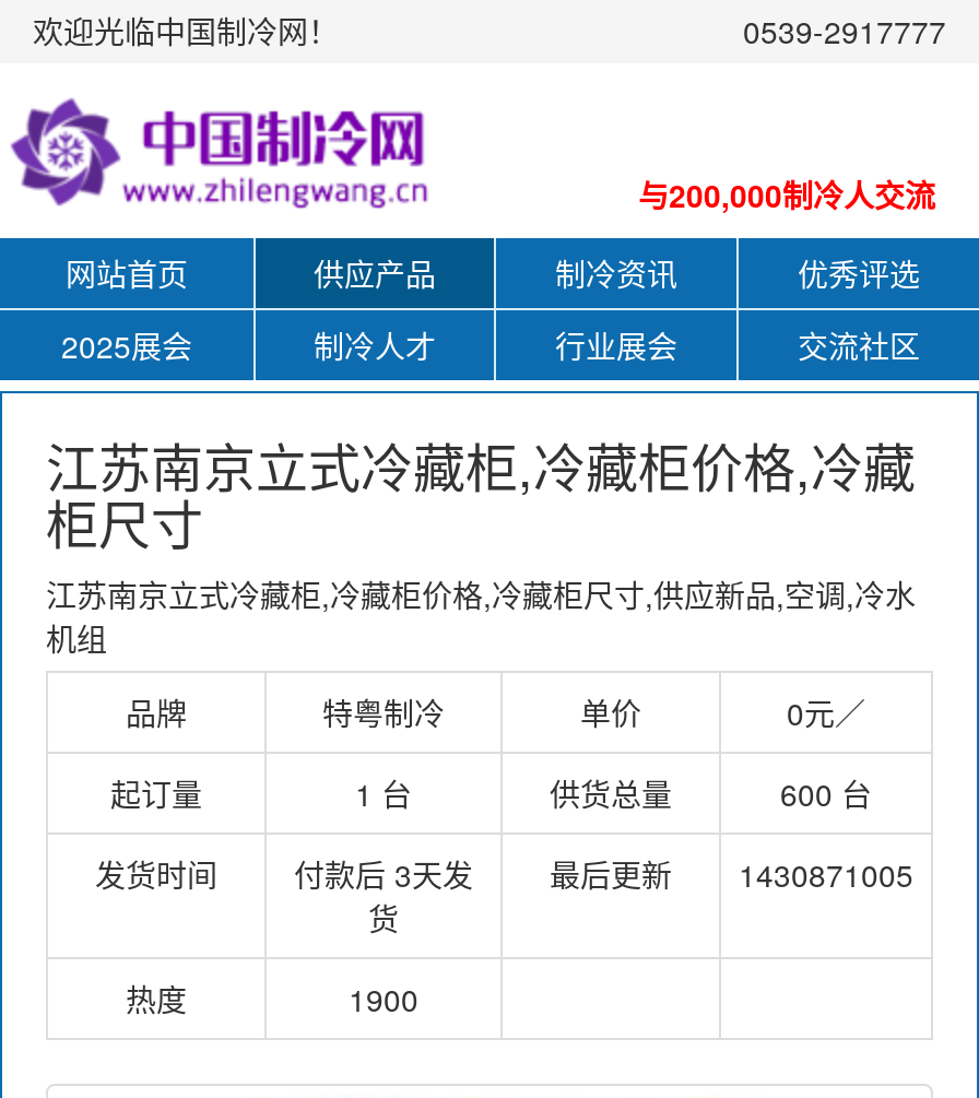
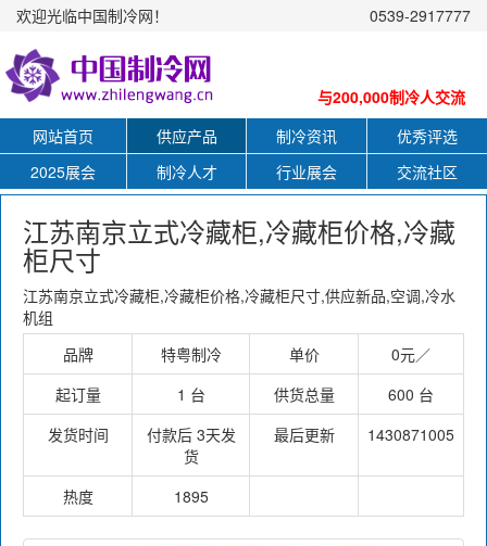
[349,977,418,1020] 1900 -> [173,485,208,507] 1895

